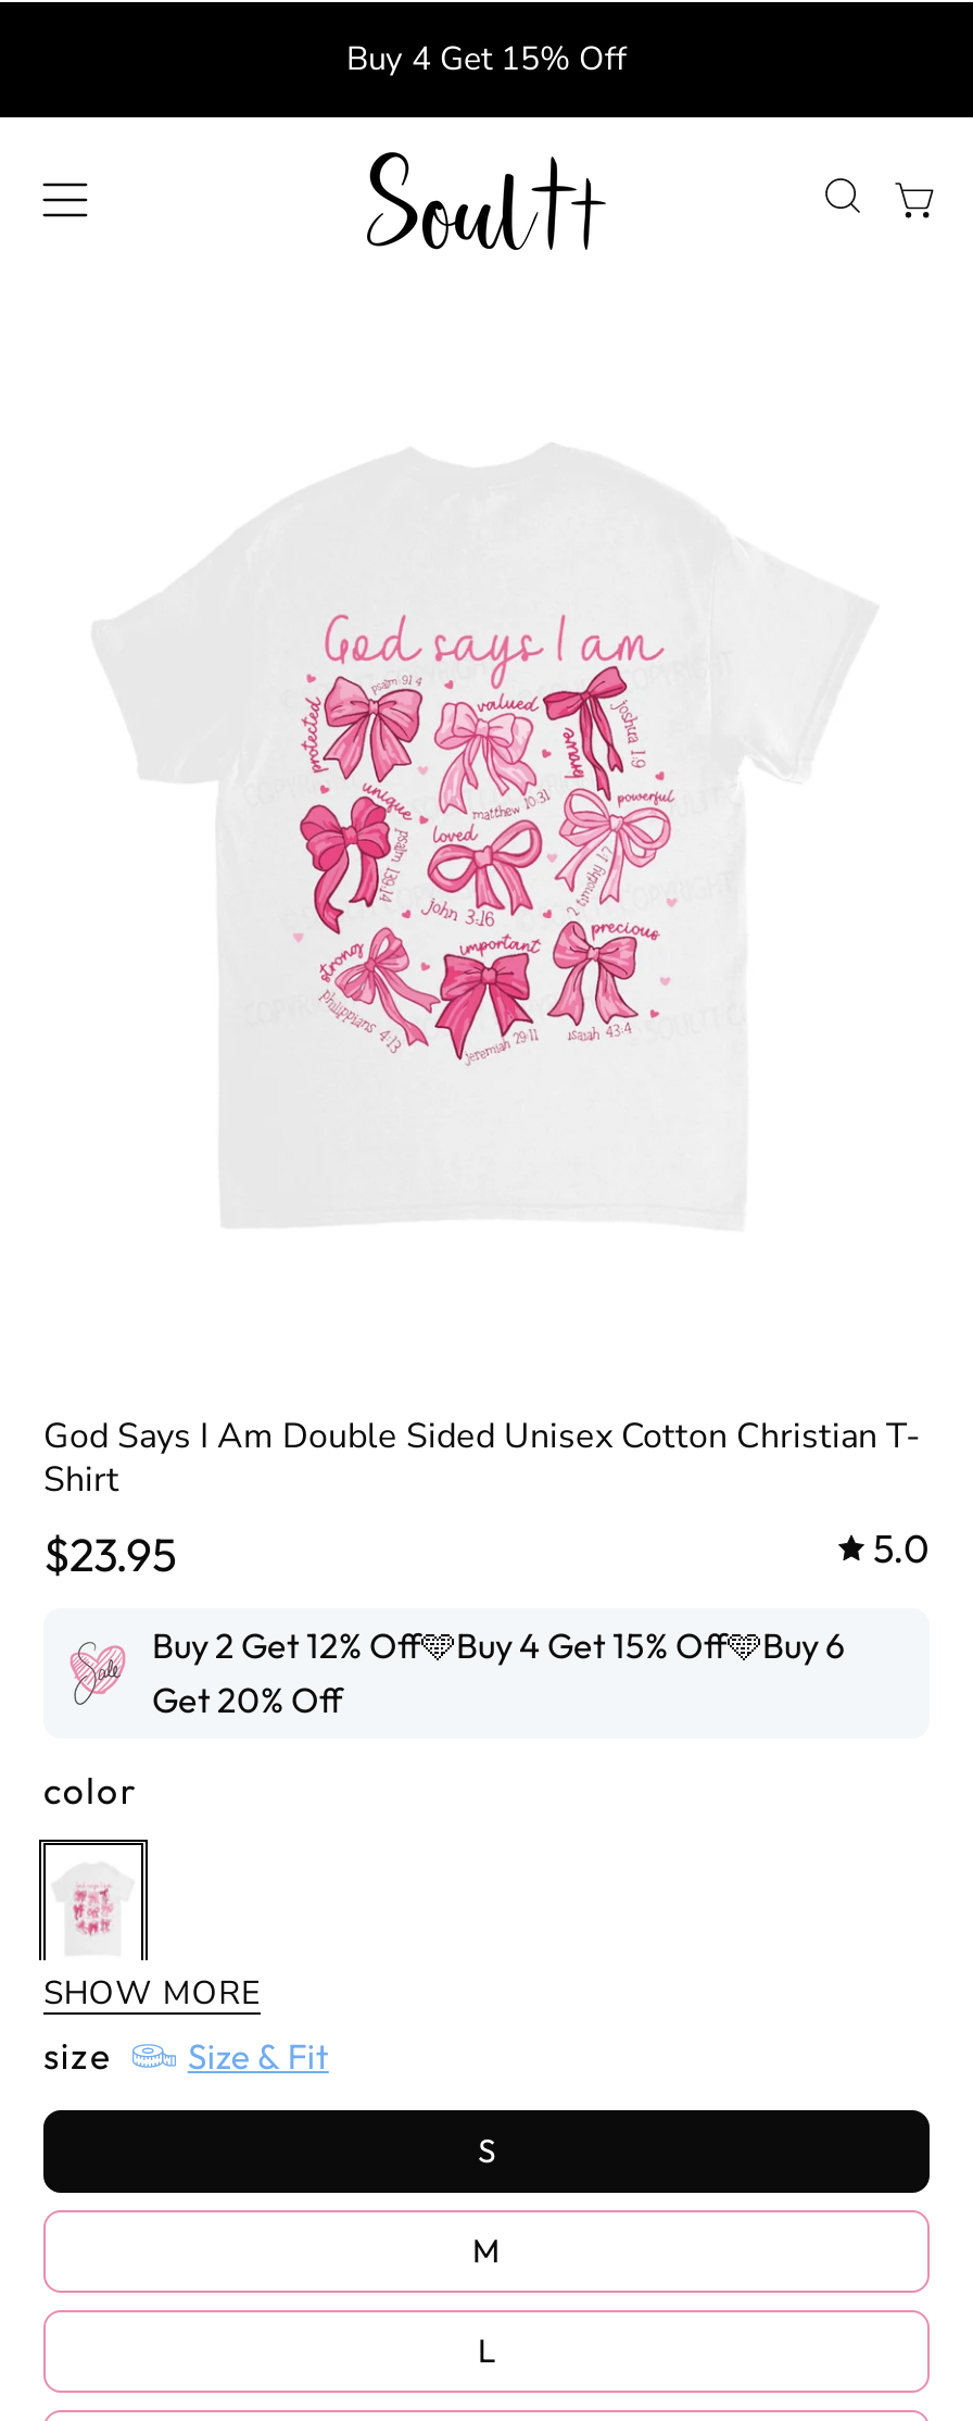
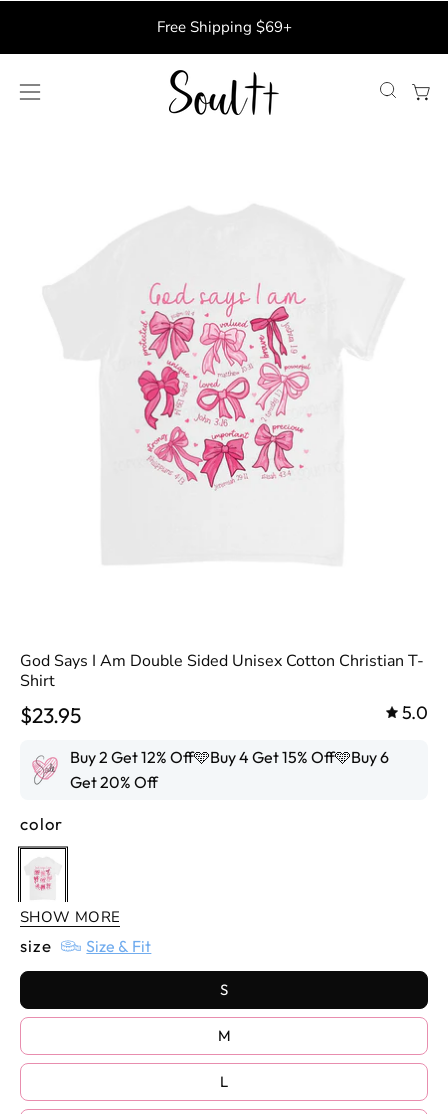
[346,37,627,80] Buy 4 Get 15% Off -> [156,17,291,37] Free Shipping $69+

